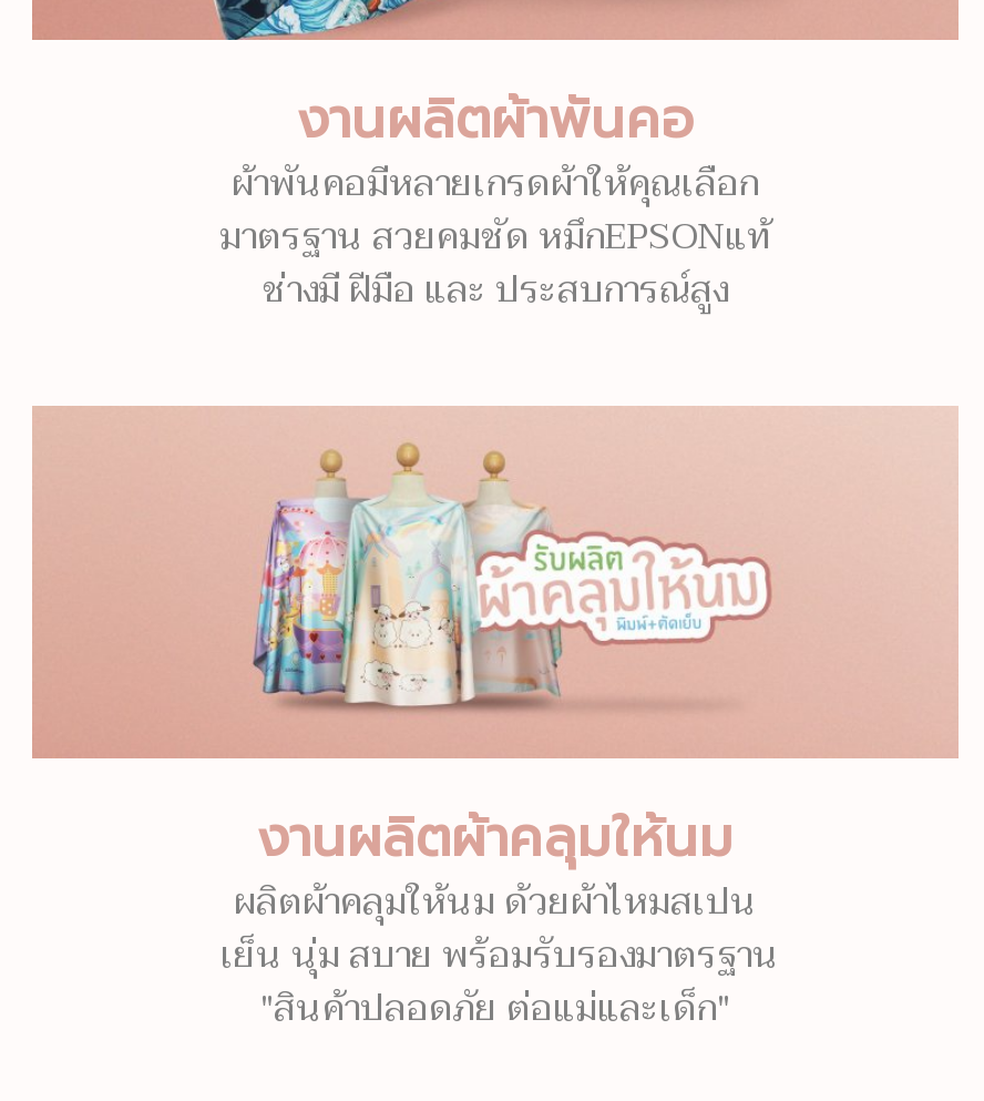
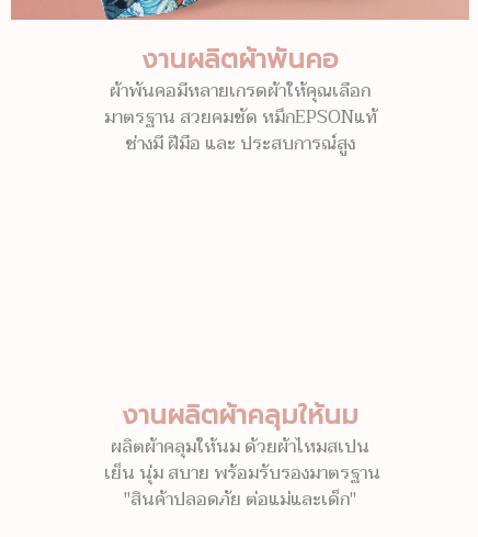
[30,404,961,761] [image] -> none

